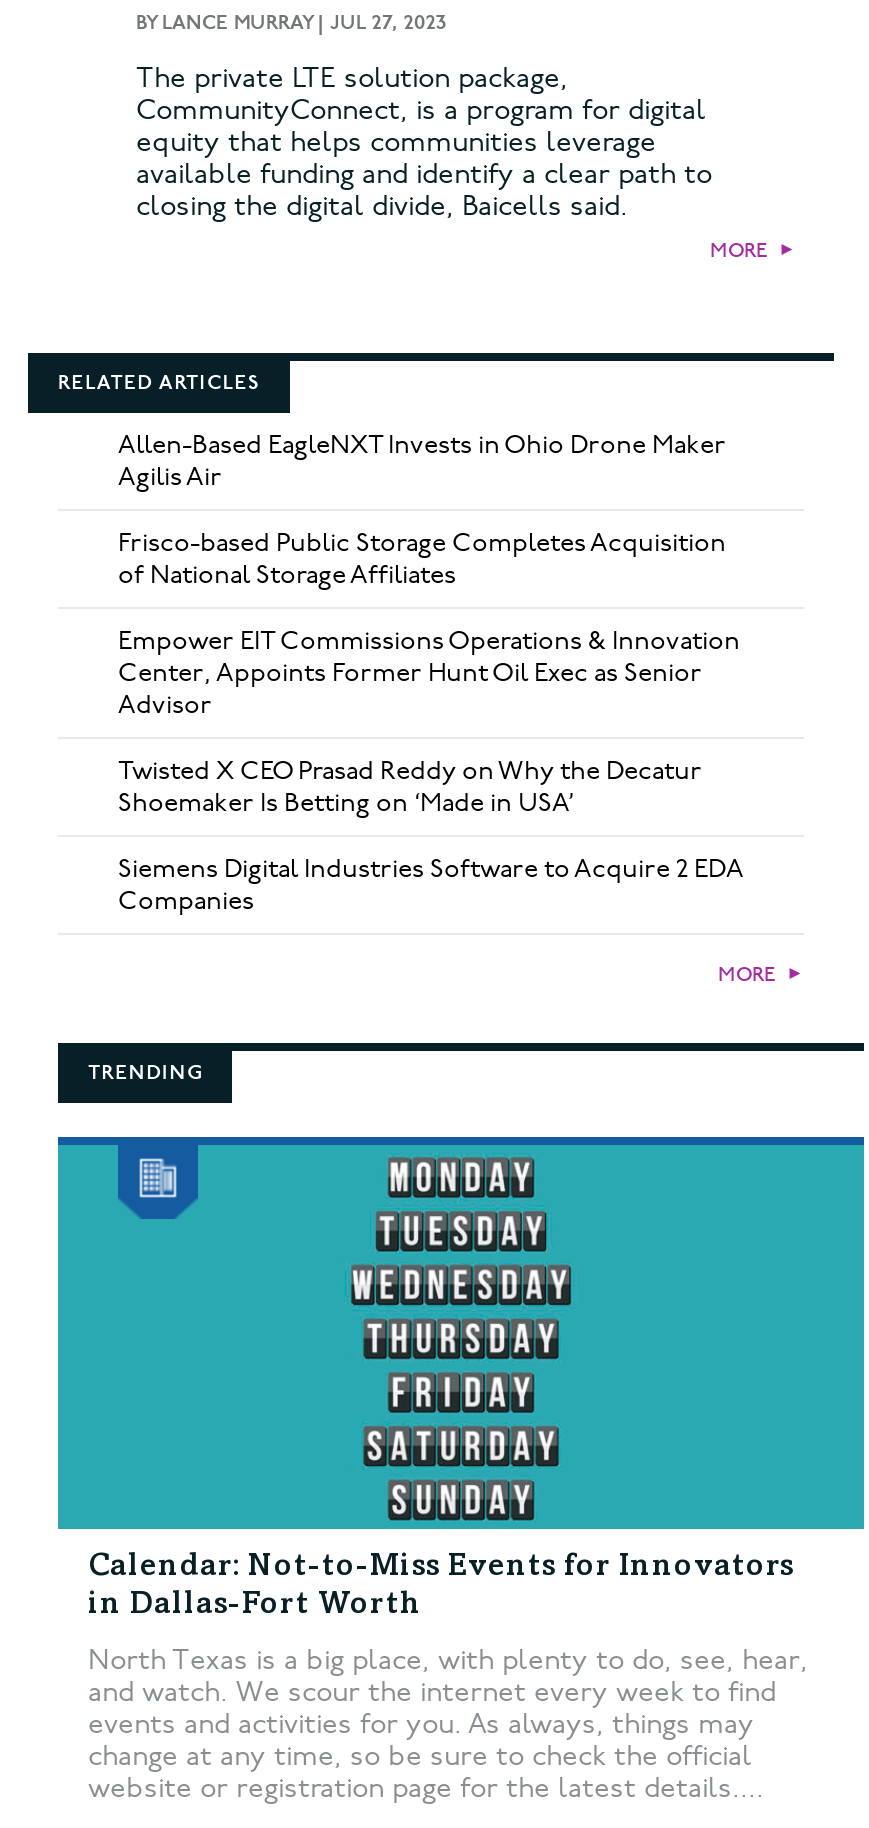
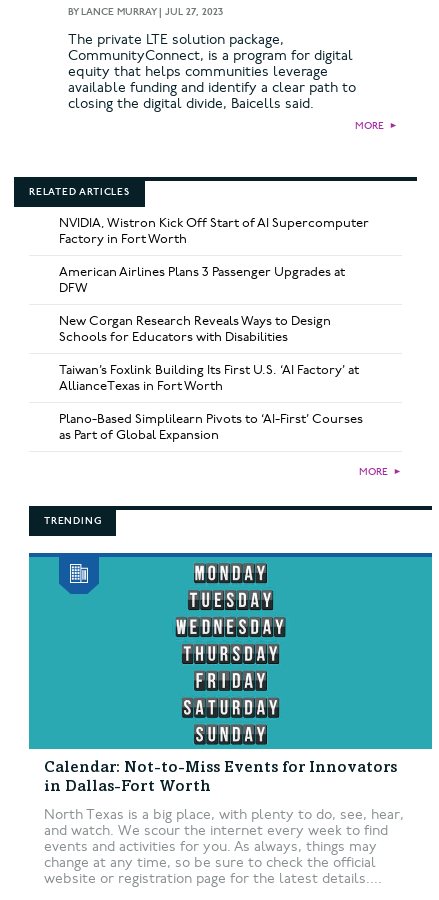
[118,429,726,493] Allen-Based EagleNXT Invests in Ohio Drone Maker | Agilis Air -> [59,215,369,247] NVIDIA, Wistron Kick Off Start of AI Supercomputer | Factory in Fort Worth
[118,527,726,591] Frisco-based Public Storage Completes Acquisition | of National Storage Affiliates -> [59,264,345,296] American Airlines Plans 3 Passenger Upgrades at | DFW
[118,625,740,721] Empower EIT Commissions Operations & Innovation | Center, Appoints Former Hunt Oil Exec as Senior | Advisor -> [59,313,331,345] New Corgan Research Reveals Ways to Design | Schools for Educators with Disabilities
[118,755,702,819] Twisted X CEO Prasad Reddy on Why the Decatur | Shoemaker Is Betting on ‘Made in USA’ -> [59,362,359,394] Taiwan’s Foxlink Building Its First U.S. ‘AI Factory’ at | AllianceTexas in Fort Worth
[118,853,744,917] Siemens Digital Industries Software to Acquire 2 EDA | Companies -> [59,411,363,443] Plano-Based Simplilearn Pivots to ‘AI-First’ Courses | as Part of Global Expansion

